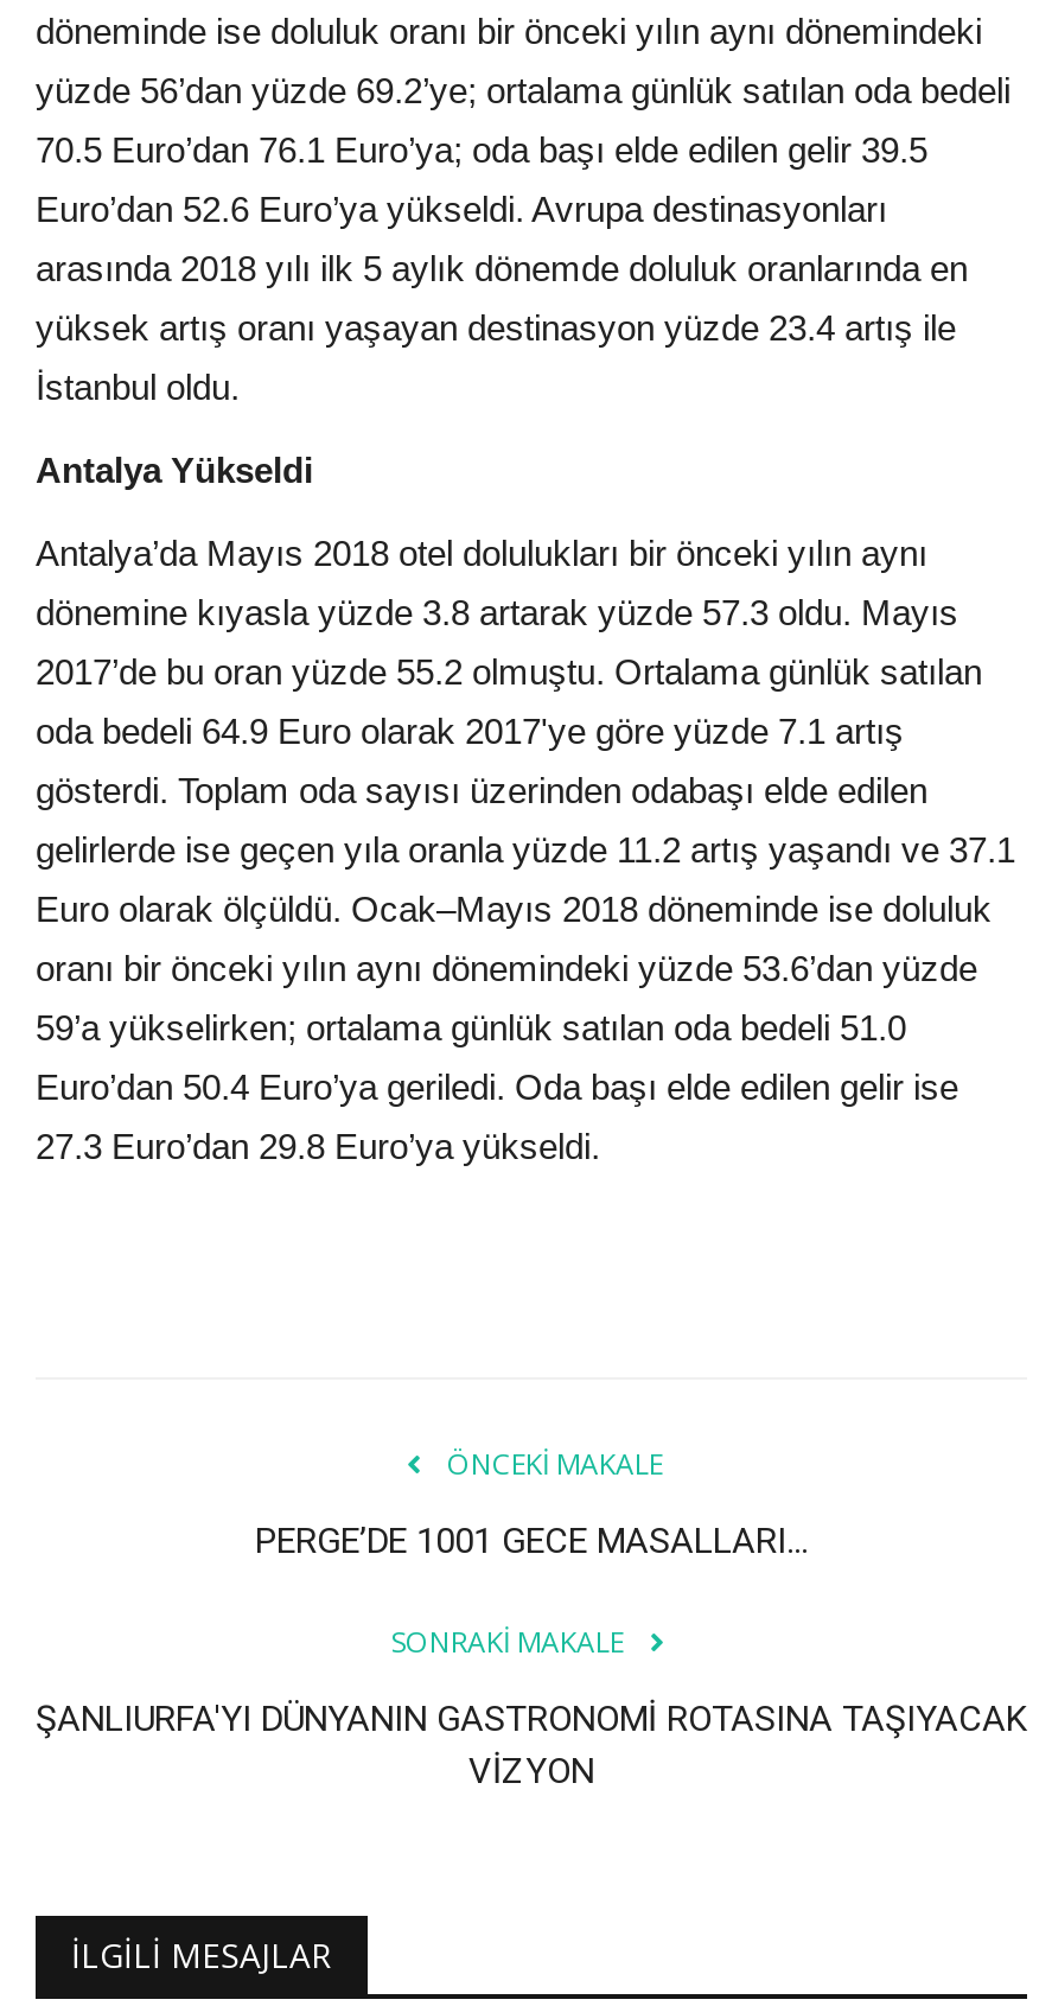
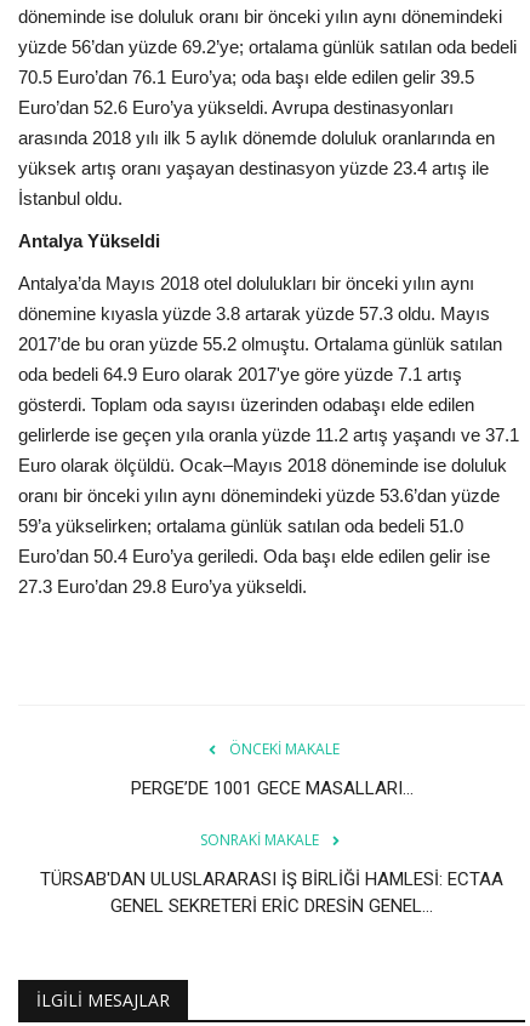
[36,1699,1027,1793] ŞANLIURFA'YI DÜNYANIN GASTRONOMİ ROTASINA TAŞIYACAK | VİZYON -> [40,869,503,917] TÜRSAB'DAN ULUSLARARASI İŞ BİRLİĞİ HAMLESİ: ECTAA | GENEL SEKRETERİ ERİC DRESİN GENEL...

